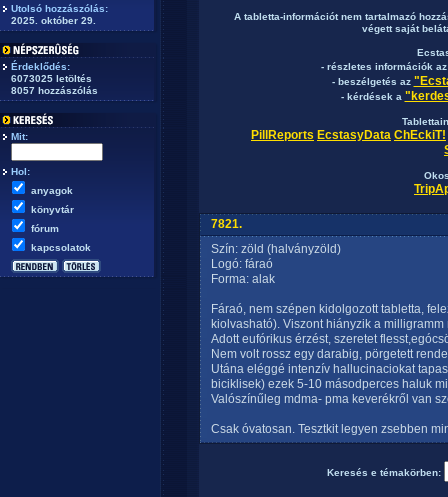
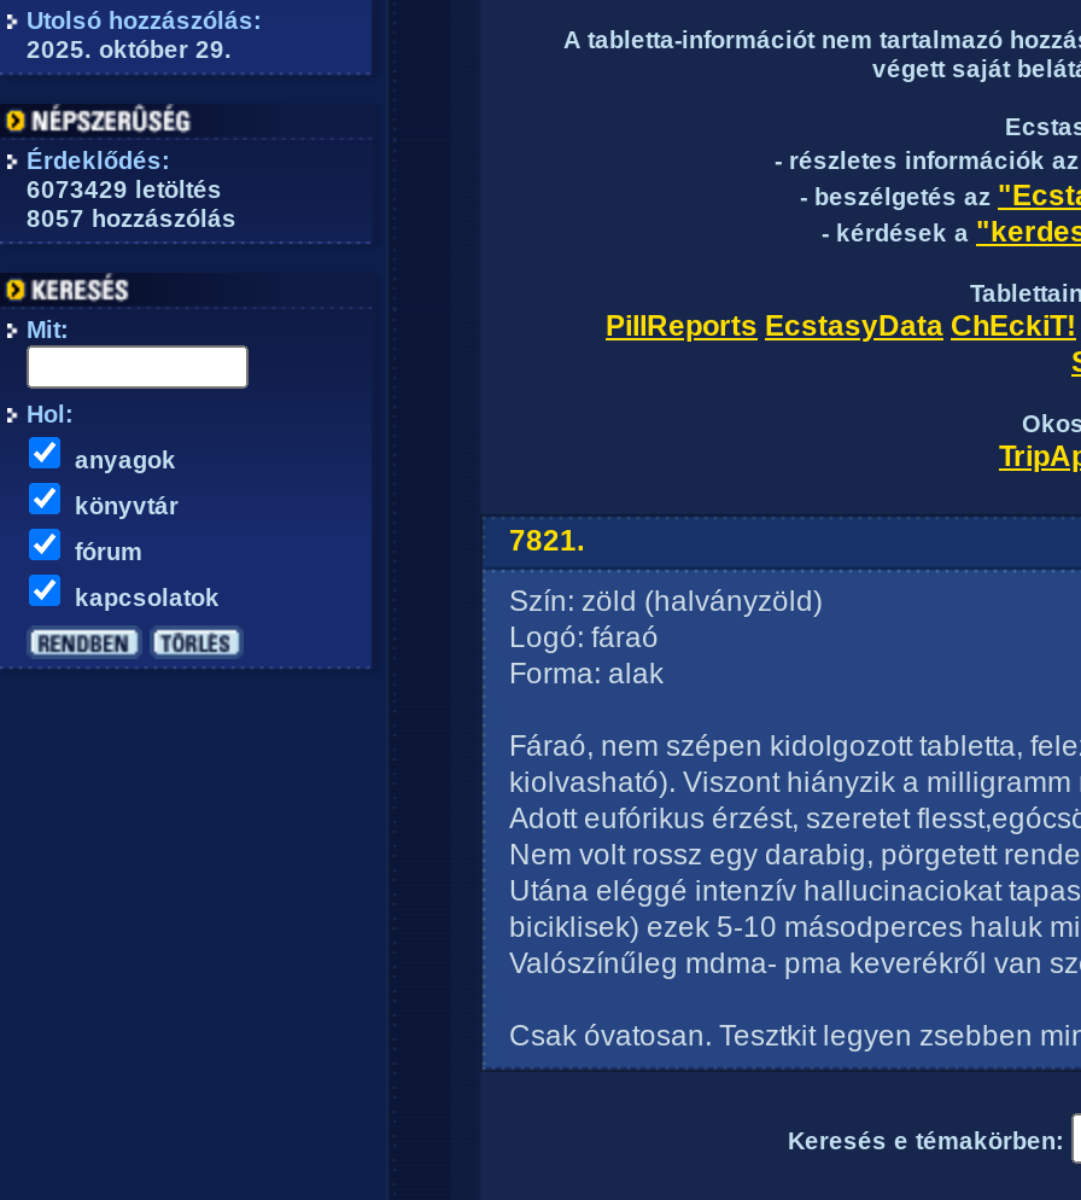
[11,73,92,84] 6073025 letöltés -> [27,176,222,203] 6073429 letöltés

